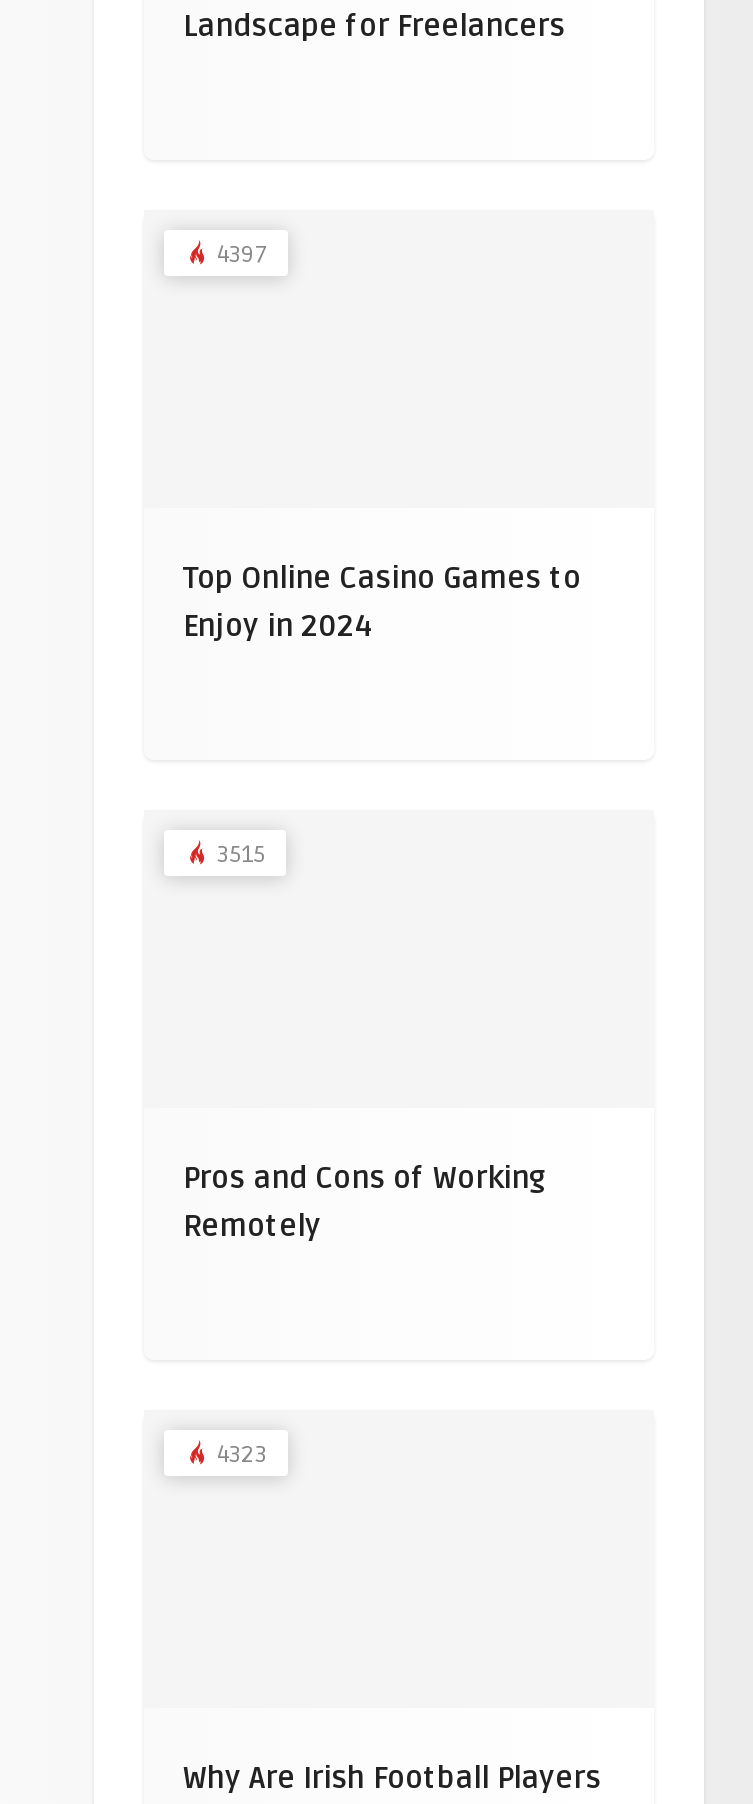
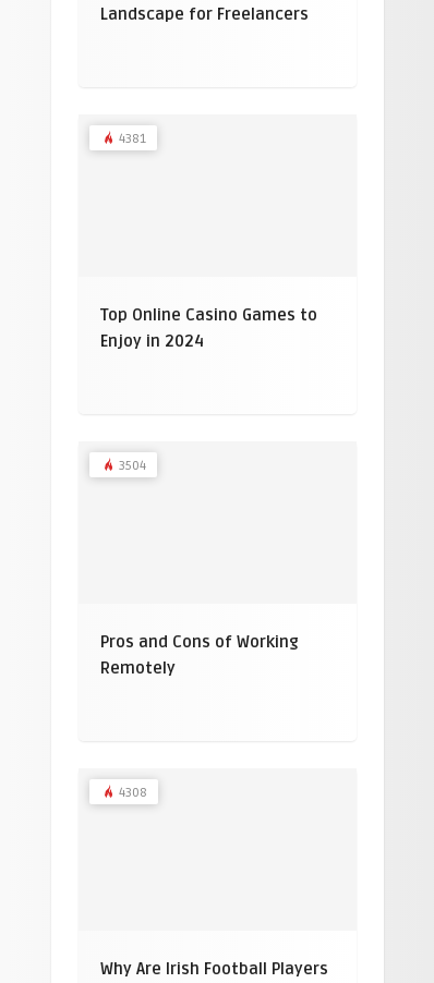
[211,240,267,270] 4397 -> [115,131,146,147] 4381
[211,840,265,870] 3515 -> [115,458,146,474] 3504
[211,1440,267,1470] 4323 -> [115,785,147,801] 4308

